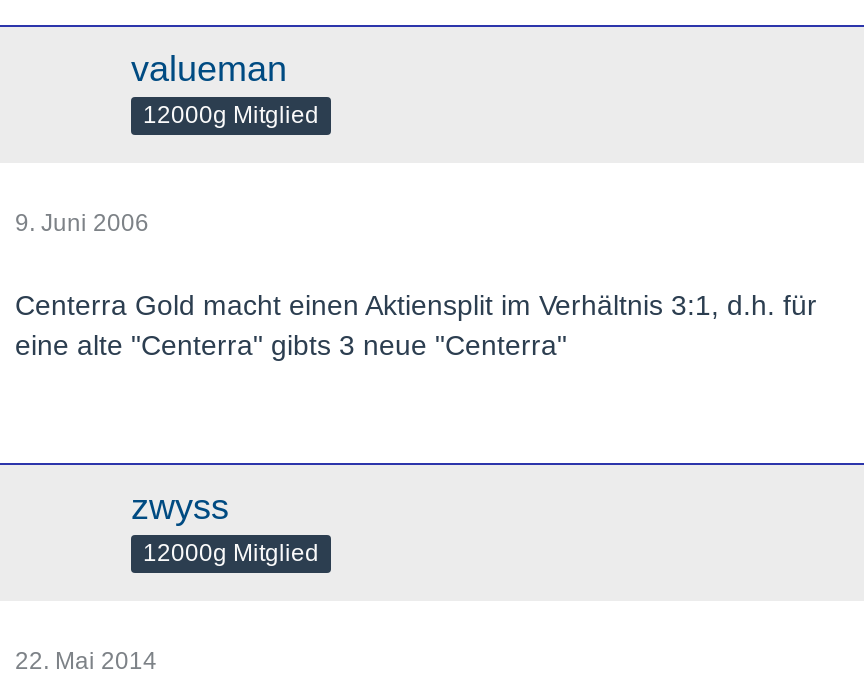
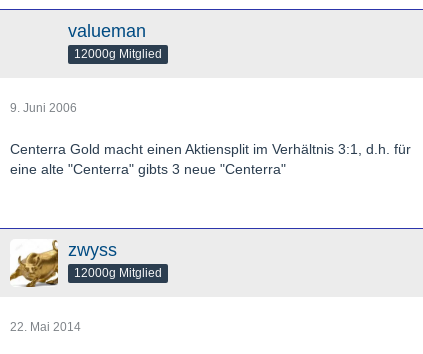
none -> [9,239,59,288] [image]

